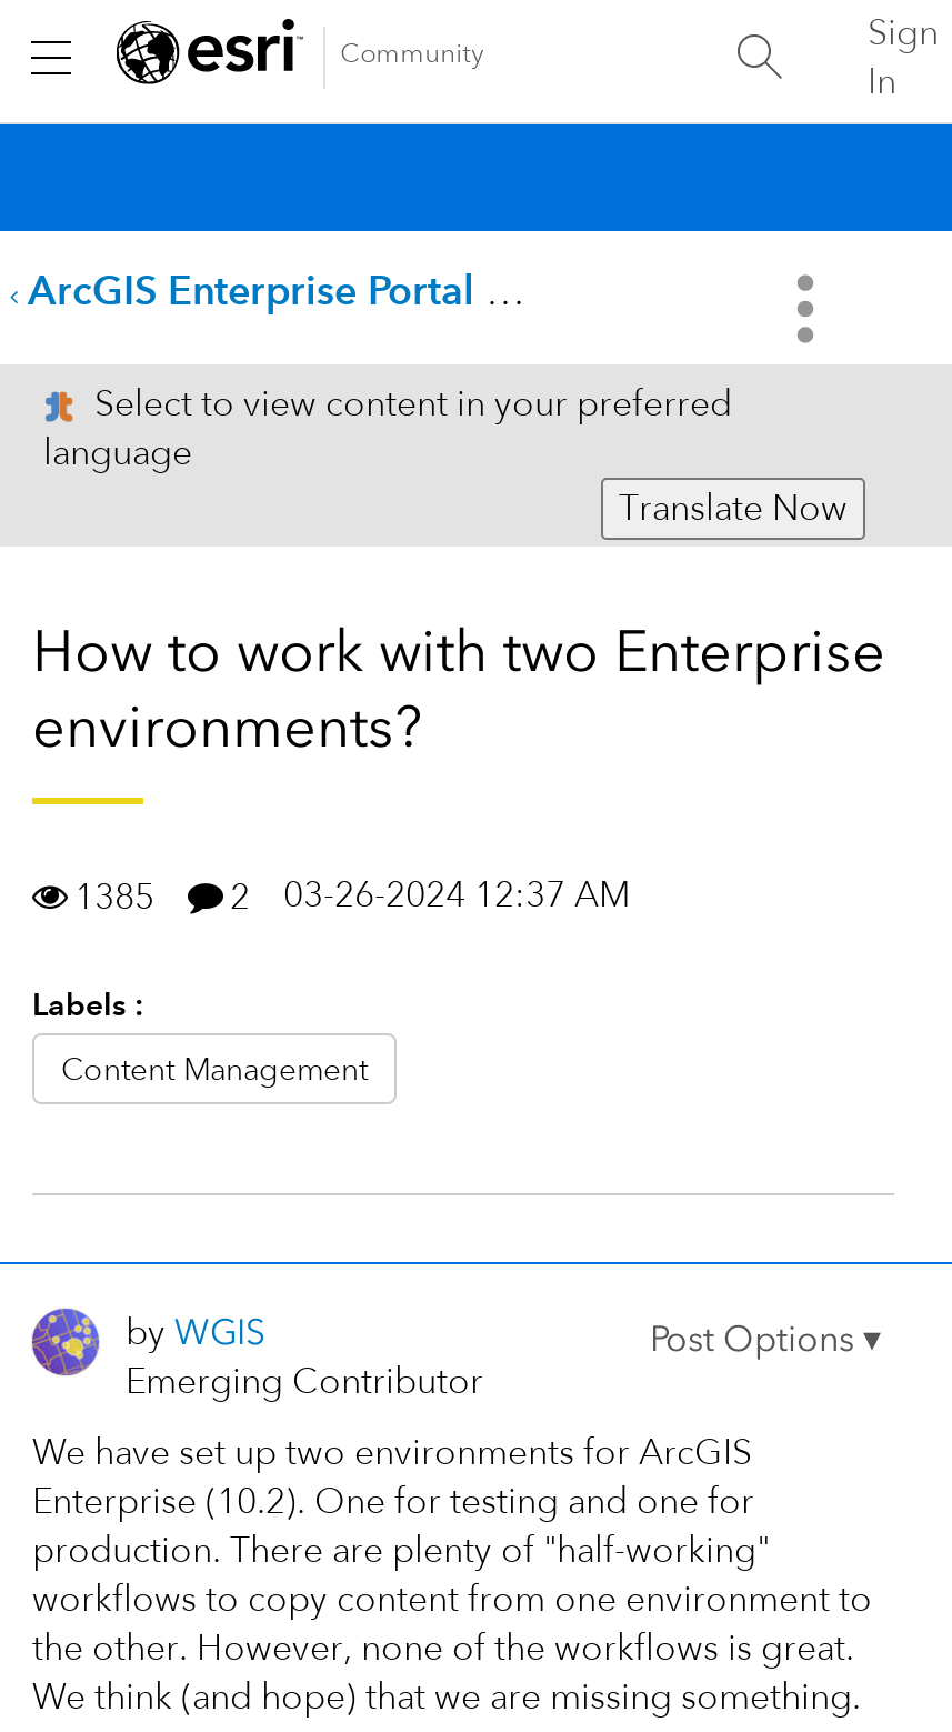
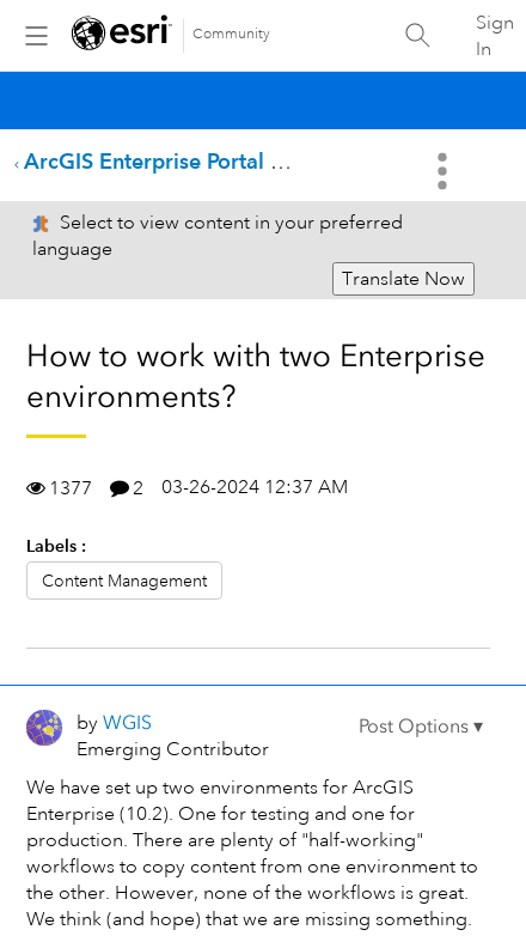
[74,873,630,920] 1385 2 03-26-2024 12:37 AM -> [49,475,348,500] 1377 2 03-26-2024 12:37 AM

